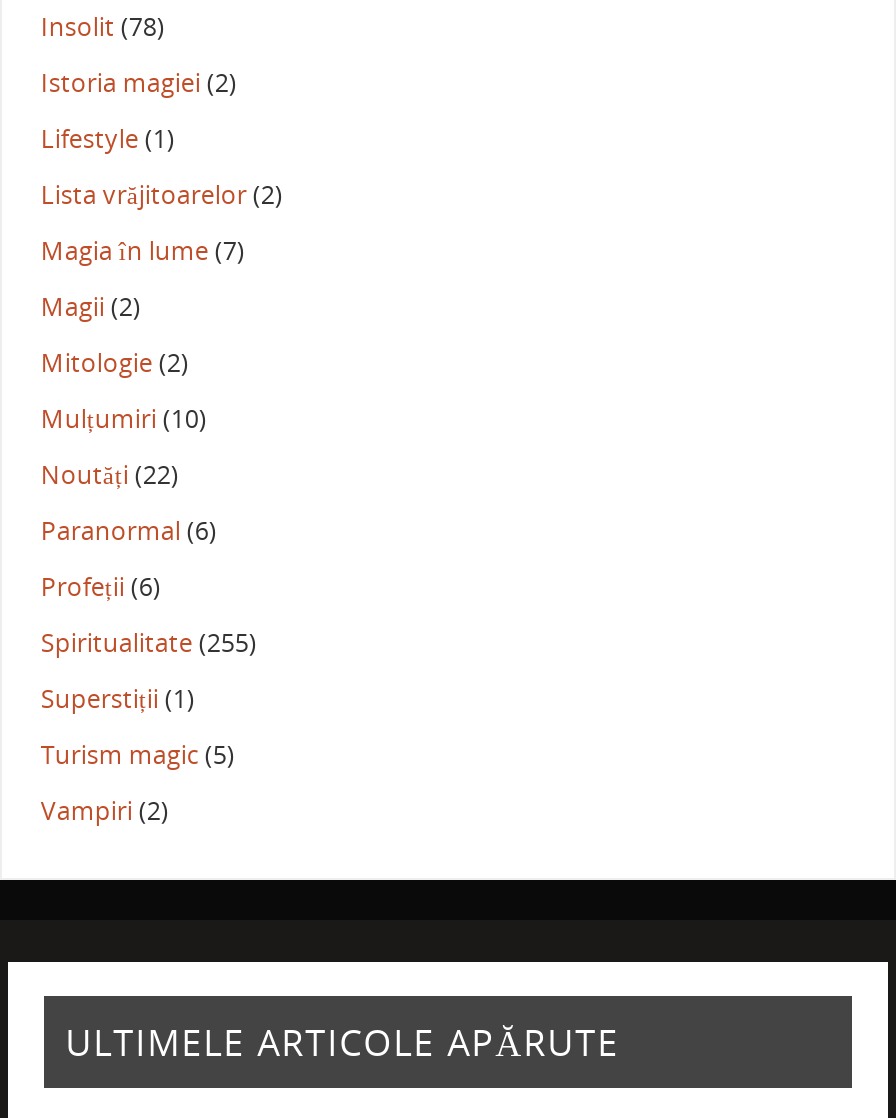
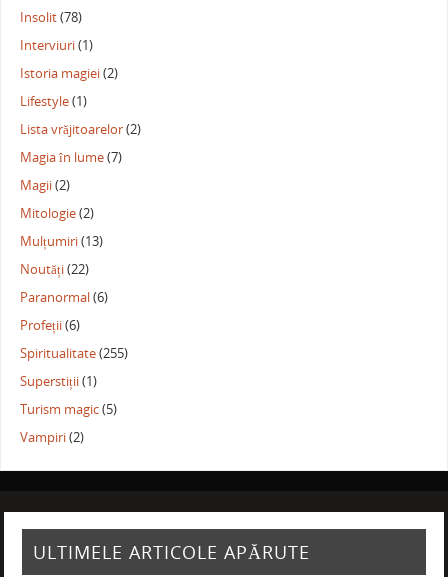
none -> [20,36,93,53] Interviuri (1)
[41,403,207,437] Mulțumiri (10) -> [20,232,103,249] Mulțumiri (13)

